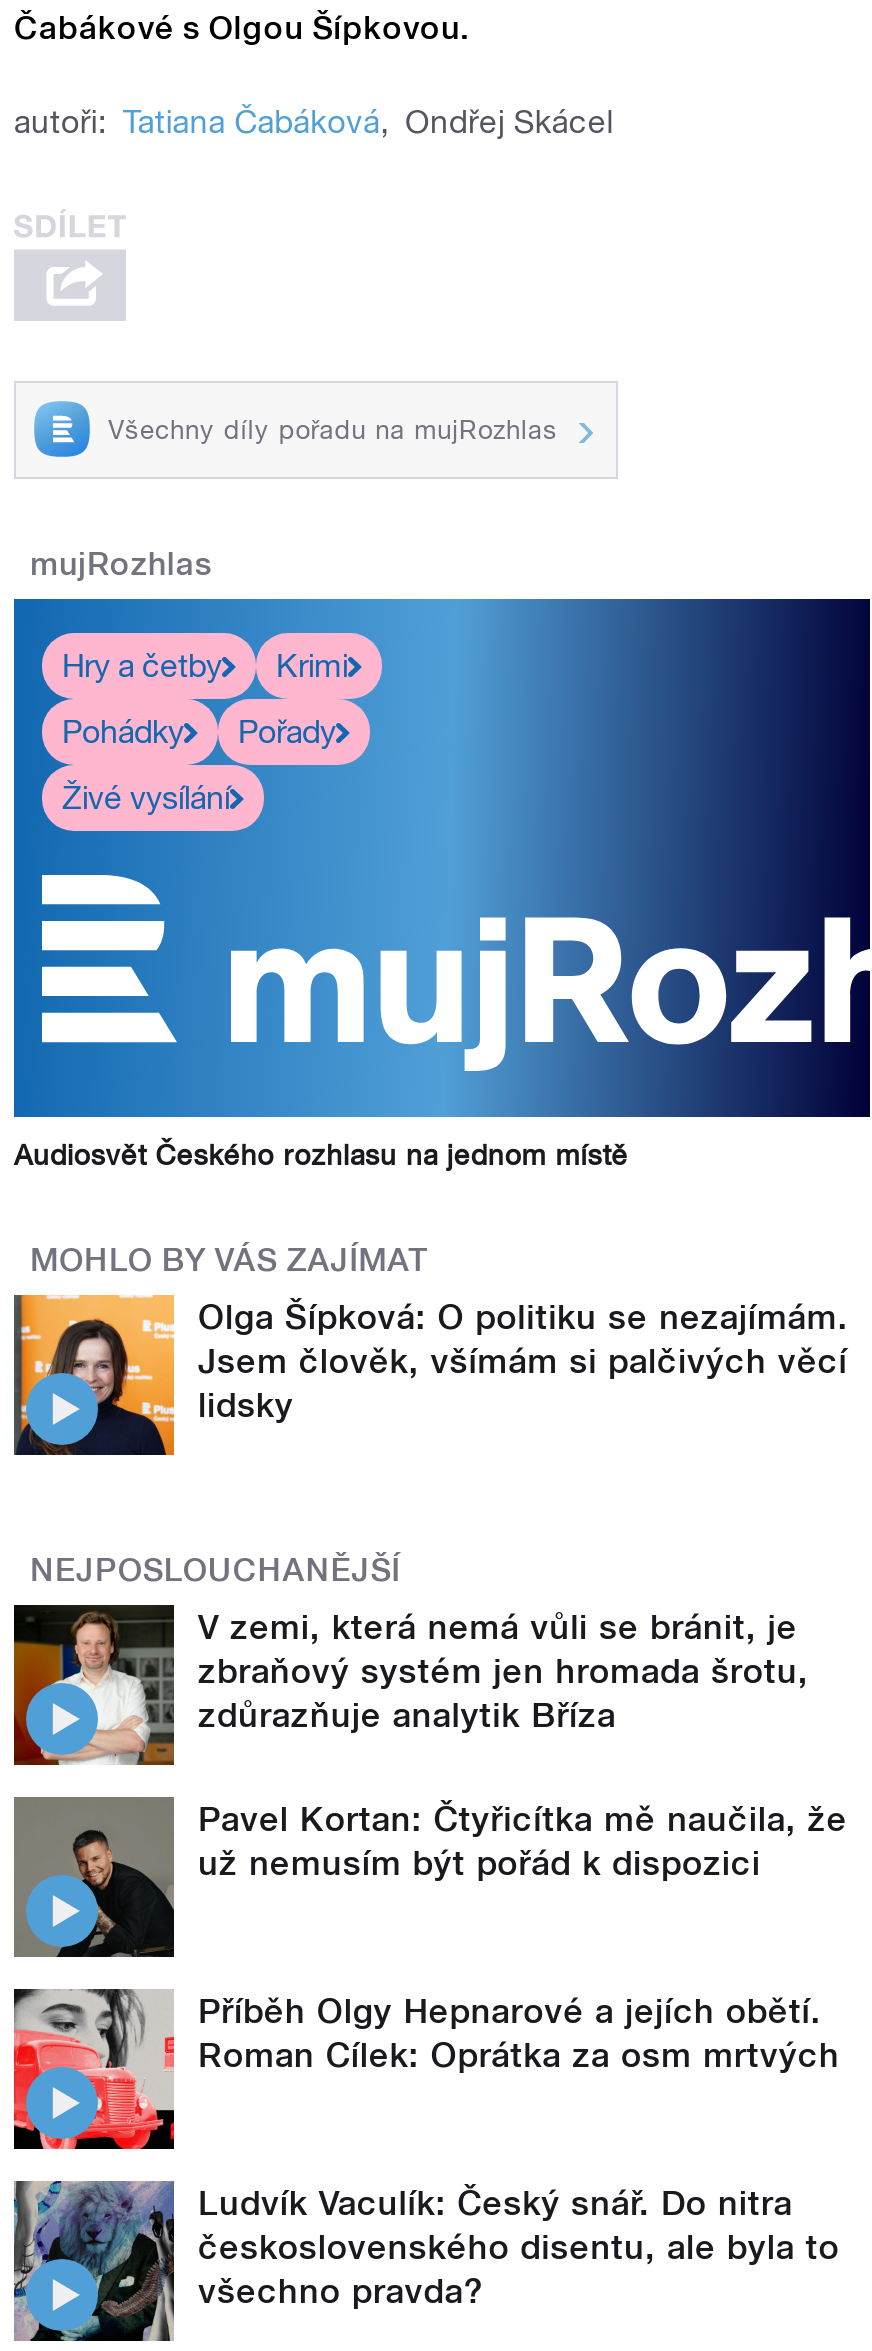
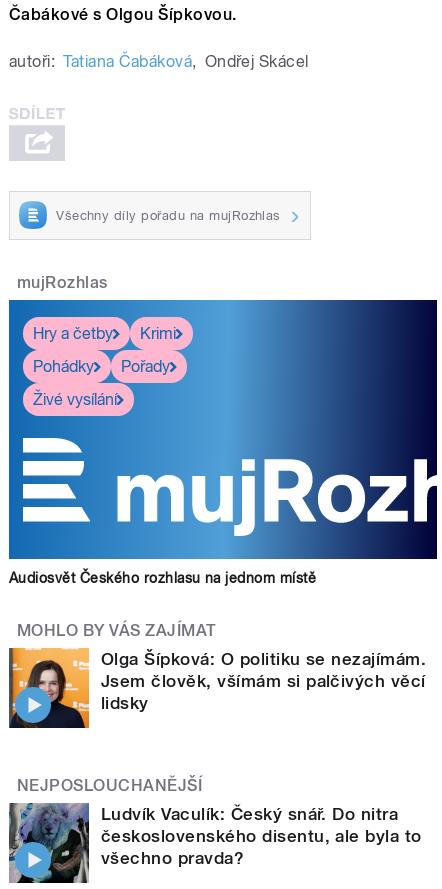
[12,1603,847,1884] [image] | V zemi, která nemá vůli se bránit, je | zbraňový systém jen hromada šrotu, | zdůrazňuje analytik Bříza | Pavel Kortan: Čtyřicítka mě naučila, že | už nemusím být pořád k dispozici -> none
[12,1795,840,2076] [image] | Příběh Olgy Hepnarové a jejích obětí. | Roman Cílek: Oprátka za osm mrtvých -> none
[12,1987,176,2151] [image] -> none

